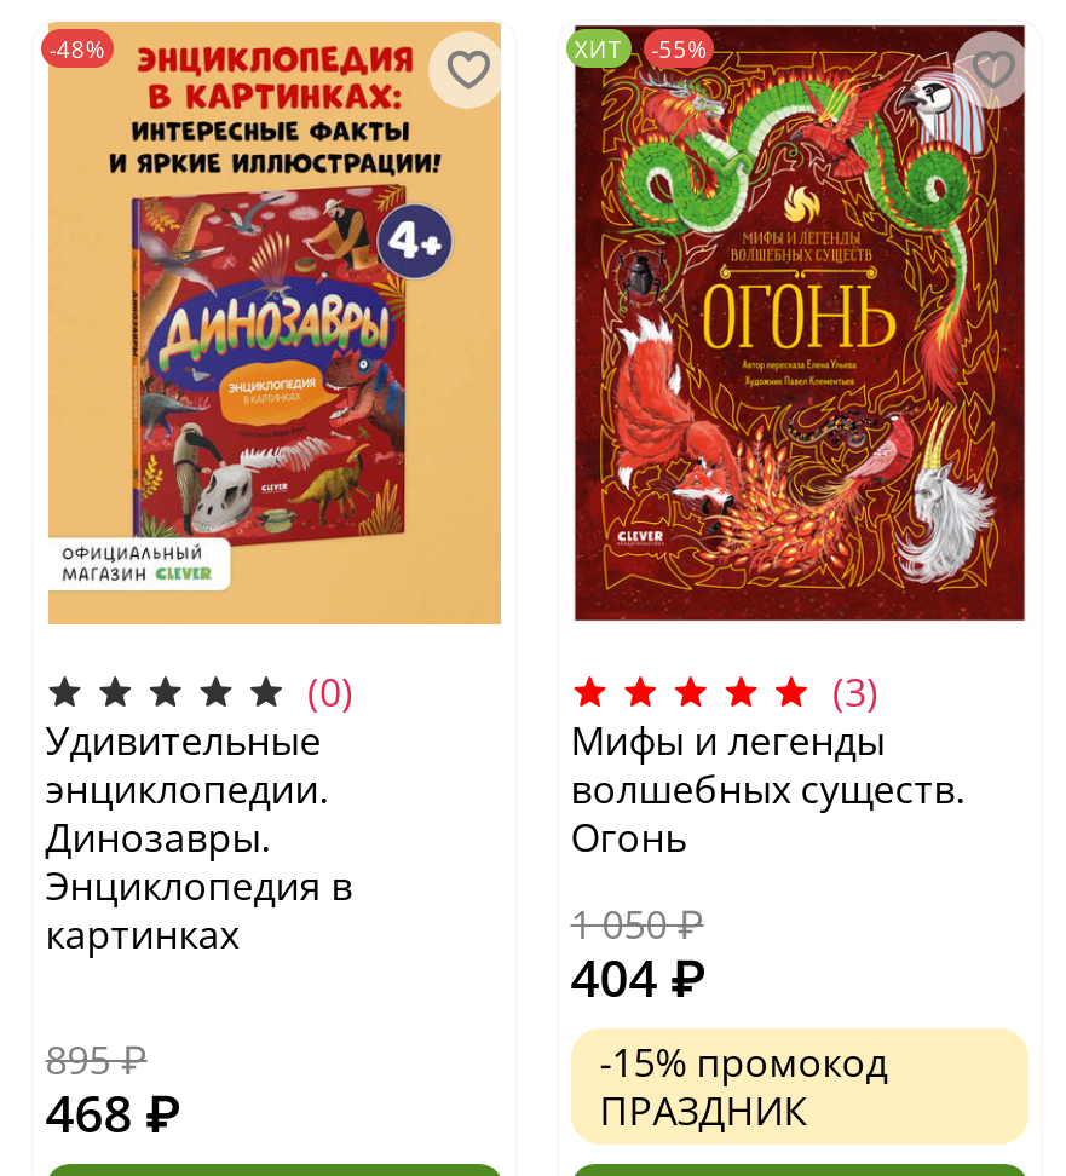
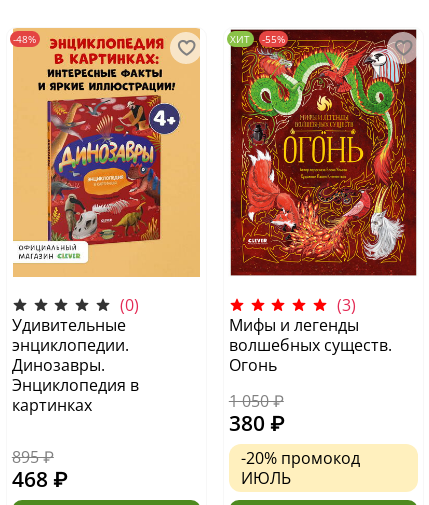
[571,943,897,1137] 404 ₽ | -15% промокод | ПРАЗДНИК -> [229,409,364,489] 380 ₽ | -20% промокод | ИЮЛЬ

